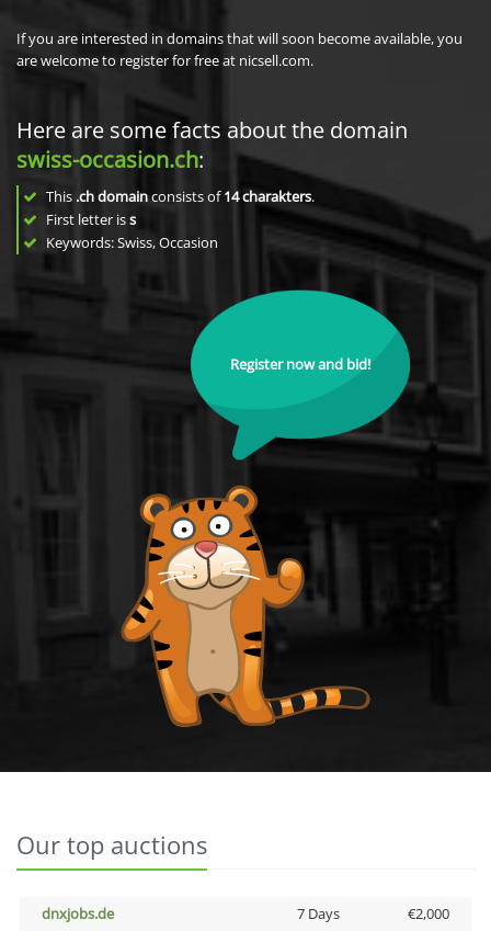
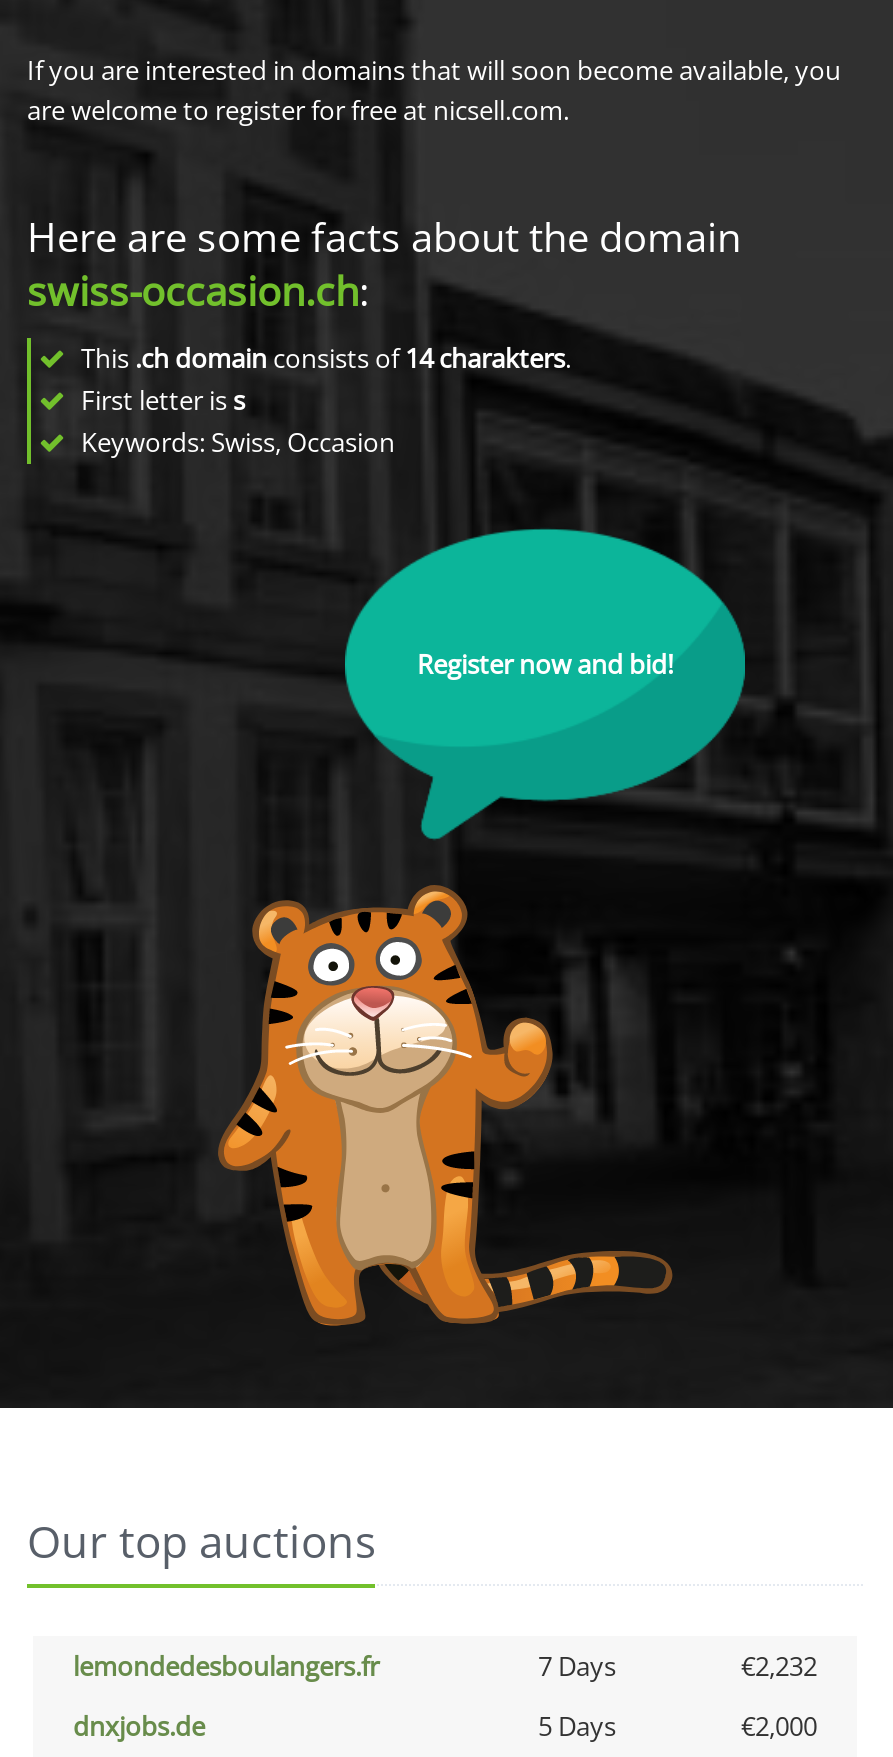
none -> [73,1648,817,1684] lemondedesboulangers.fr | 7 Days | €2,232
[296,904,339,923] 7 Days -> [538,1708,616,1744] 5 Days

